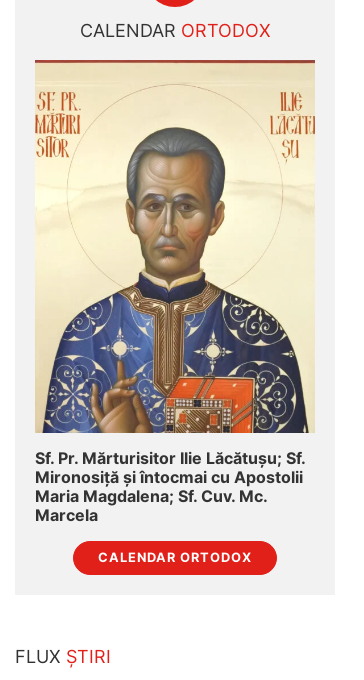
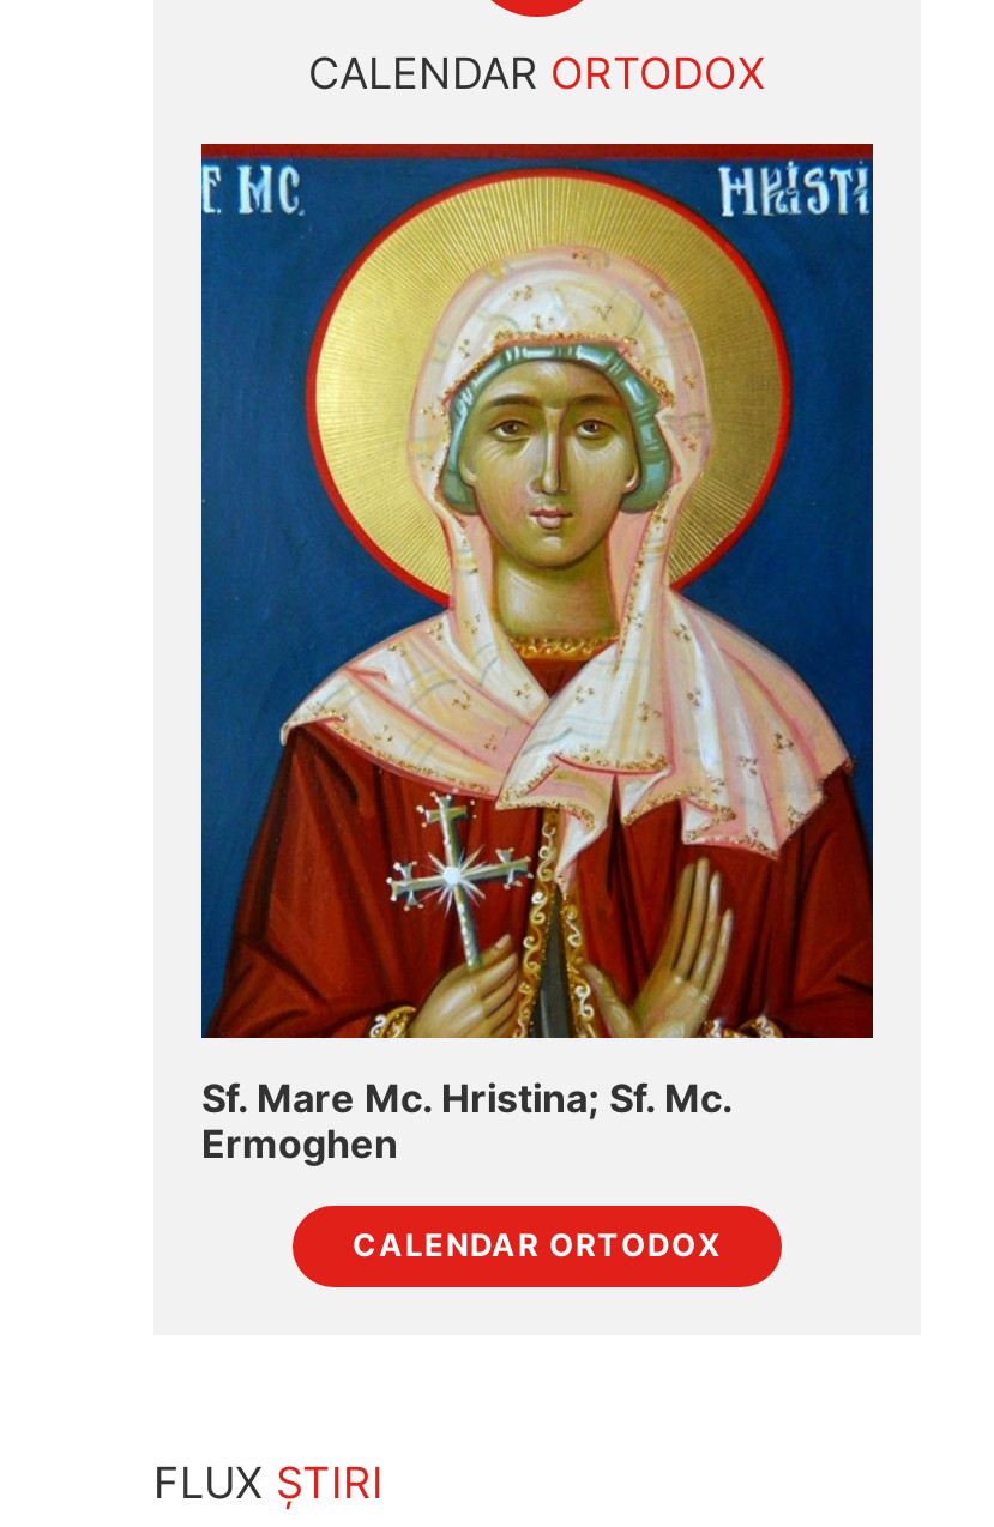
[34,60,316,434] [image] -> [199,146,875,966] [image]
[35,448,305,525] Sf. Pr. Mărturisitor Ilie Lăcătușu; Sf. | Mironosiță şi întocmai cu Apostolii | Maria Magdalena; Sf. Cuv. Mc. | Marcela -> [201,1075,731,1168] Sf. Mare Mc. Hristina; Sf. Mc. | Ermoghen

